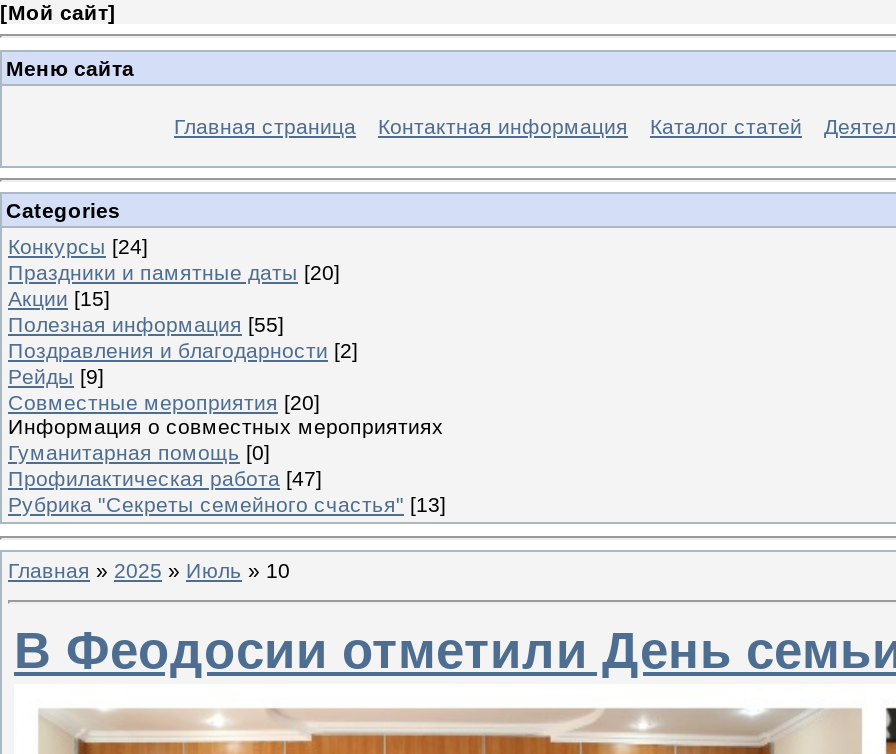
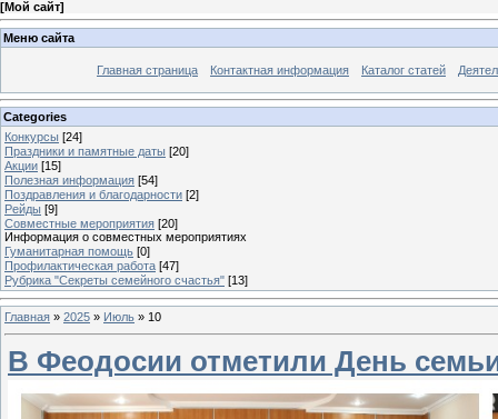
[8,313,284,337] Полезная информация [55] -> [4,174,158,187] Полезная информация [54]

